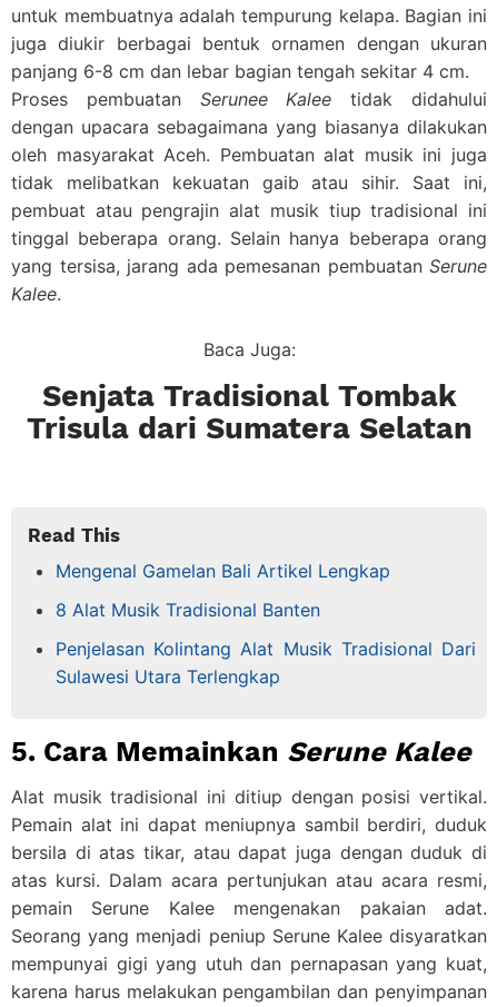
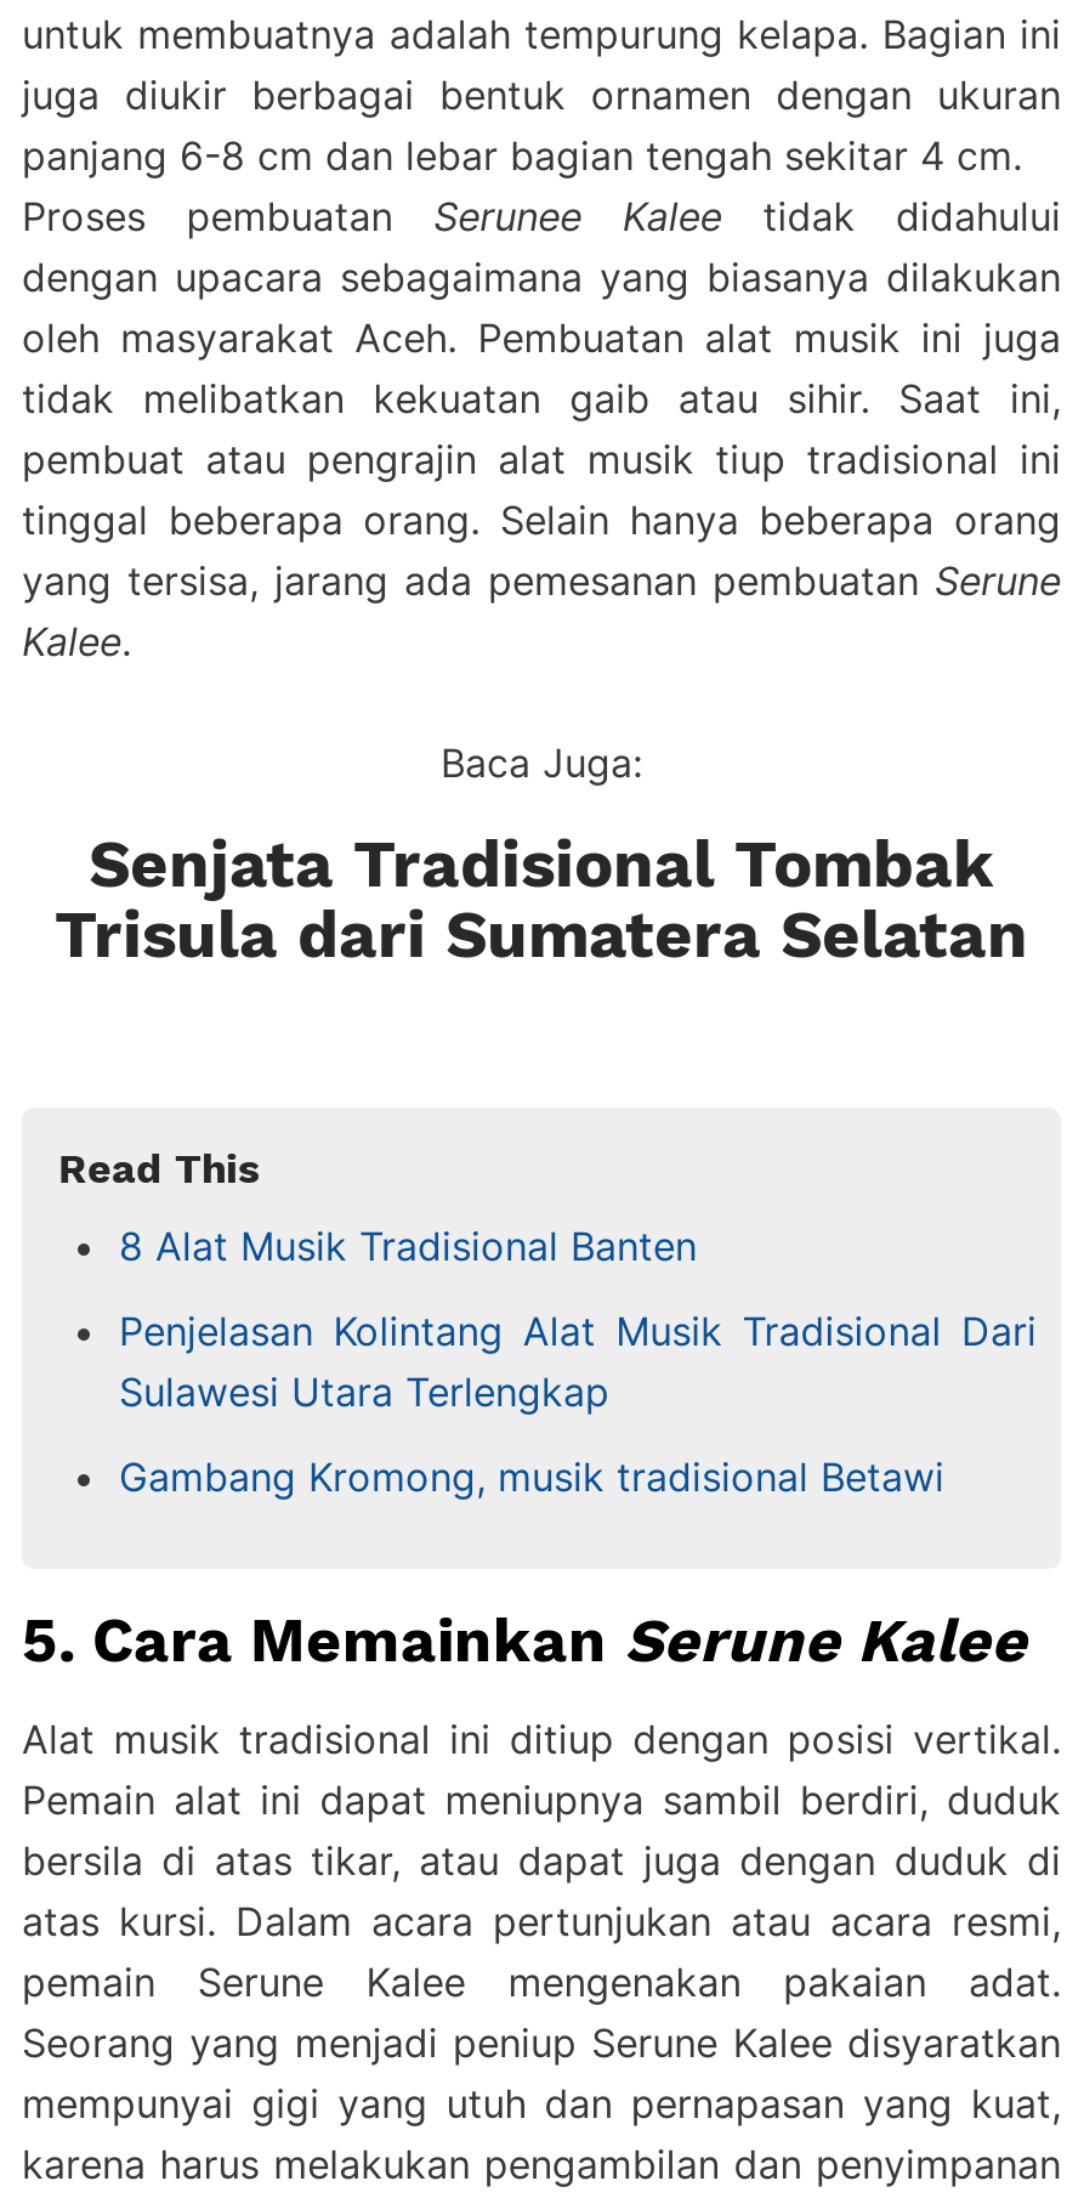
[56,559,390,582] Mengenal Gamelan Bali Artikel Lengkap -> none
moved [56,598,476,687] -> [119,1221,1037,1415]: 8 Alat Musik Tradisional Banten | Penjelasan Kolintang Alat Musik Tradisional Dari | Sulawesi Utara Terlengkap
none -> [119,1452,944,1500] Gambang Kromong, musik tradisional Betawi

